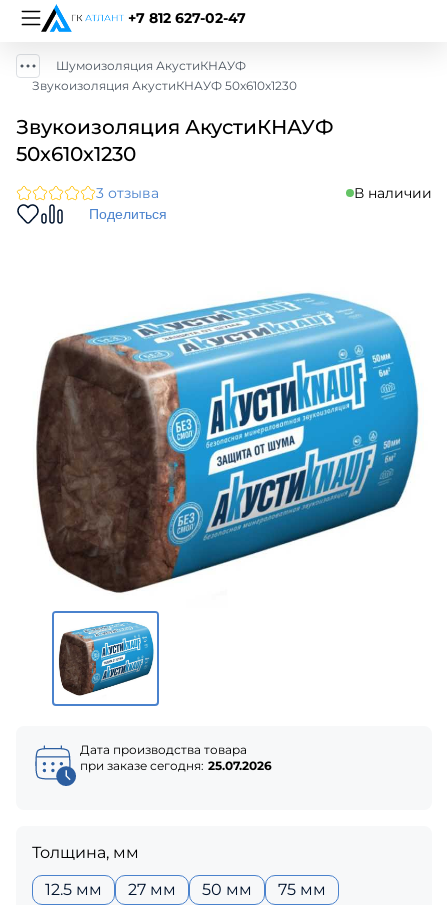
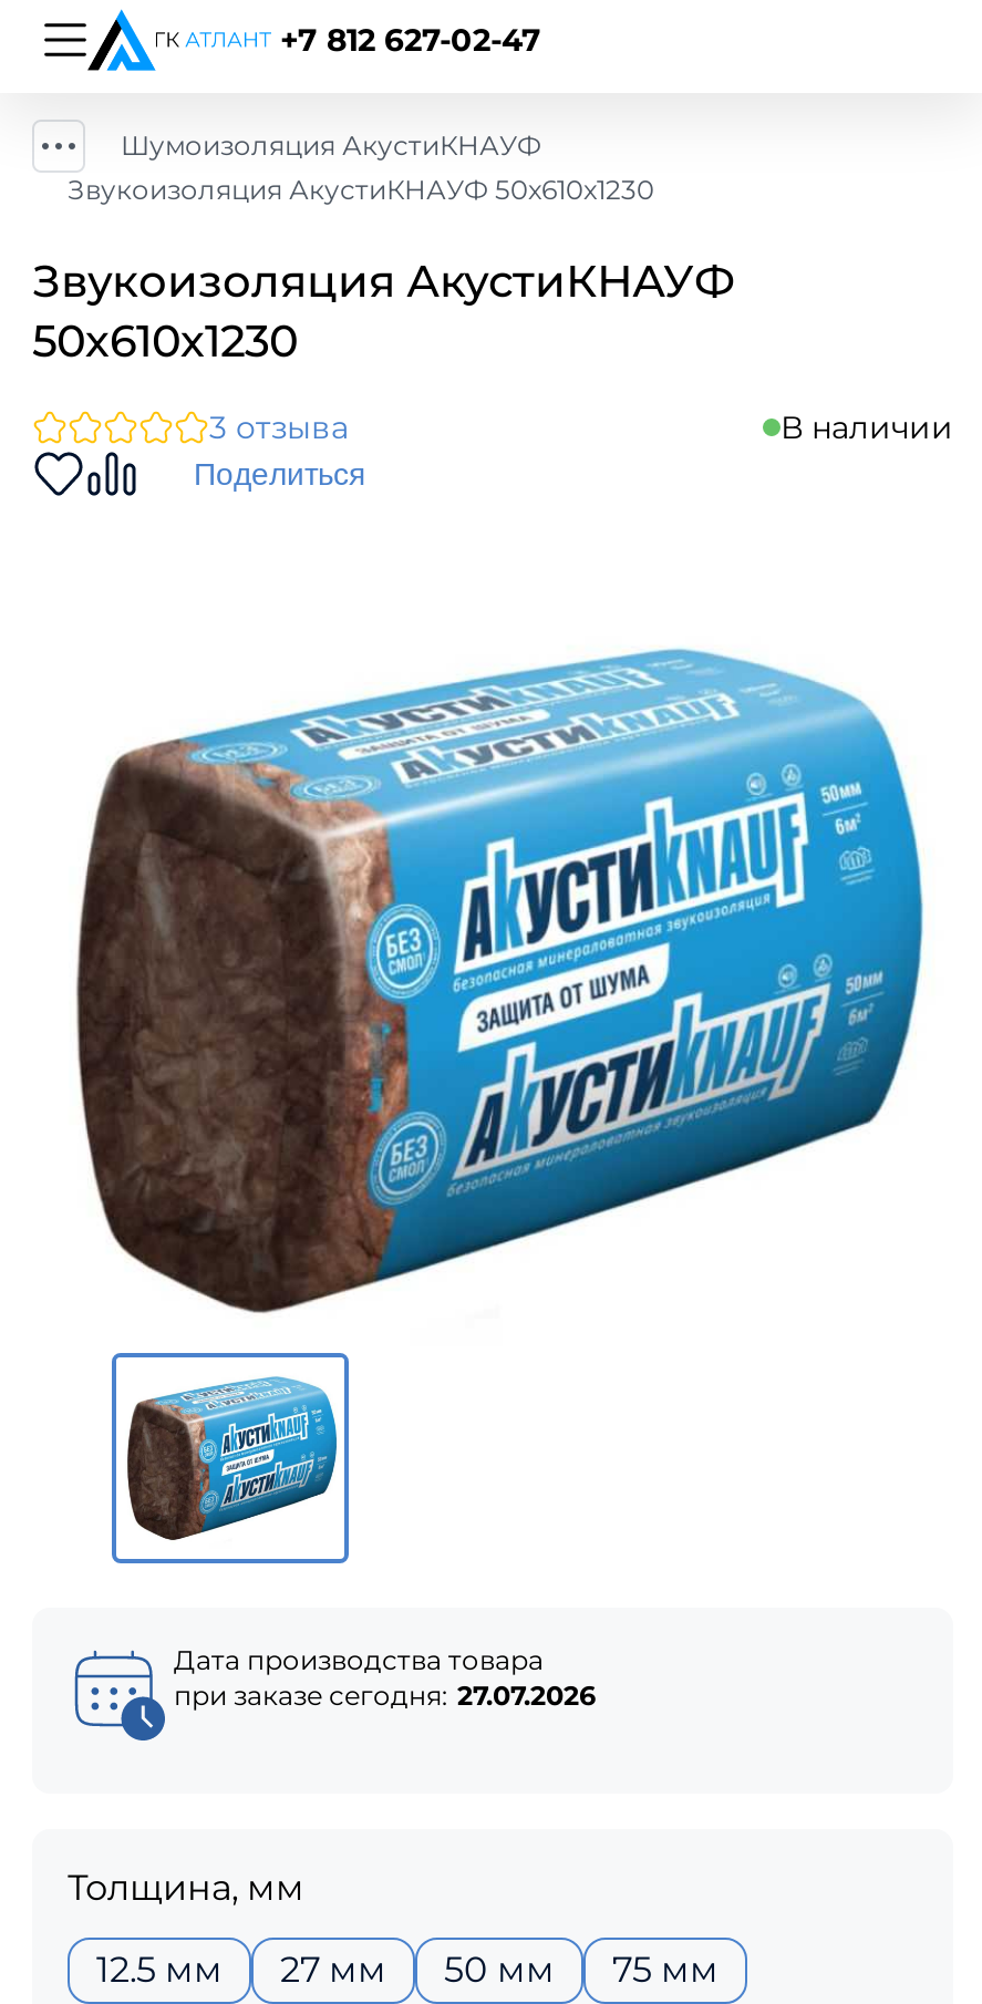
[80,757,272,772] при заказе сегодня: 25.07.2026 -> [174,1677,597,1711] при заказе сегодня: 27.07.2026

